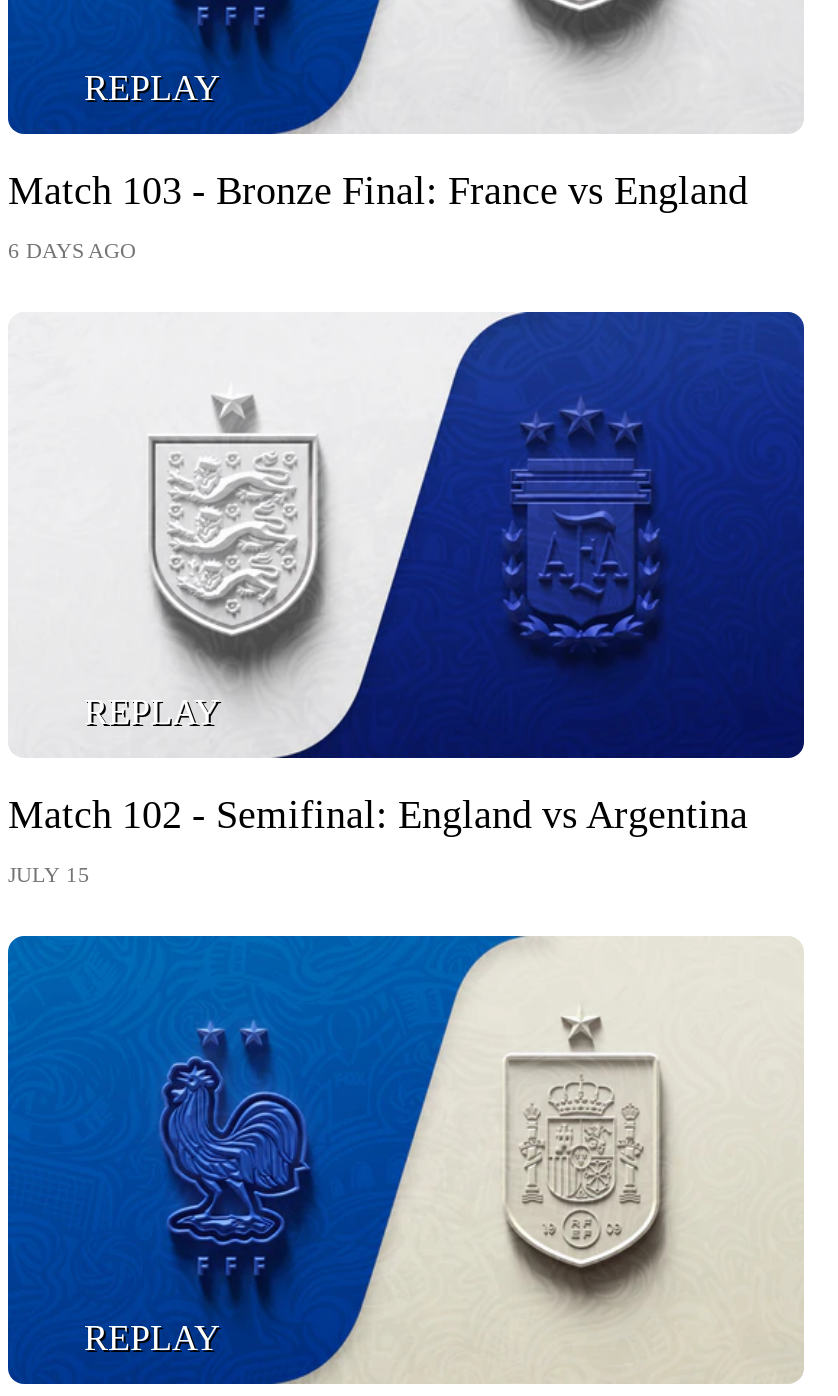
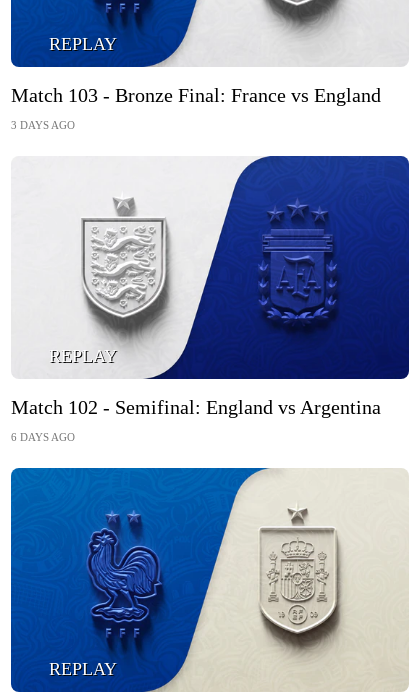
[8,237,136,261] 6 DAYS AGO -> [11,119,75,131] 3 DAYS AGO
[8,862,90,886] JULY 15 -> [11,431,75,443] 6 DAYS AGO

